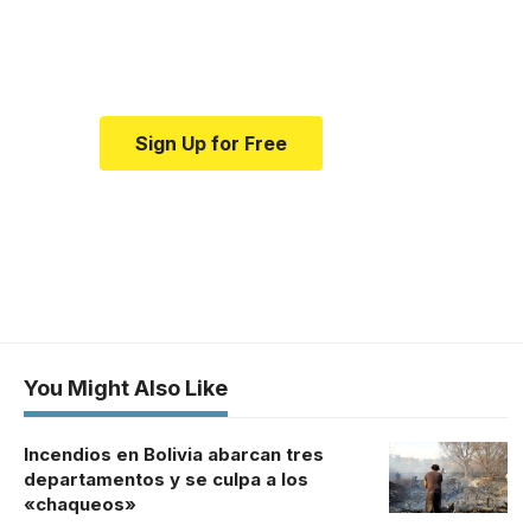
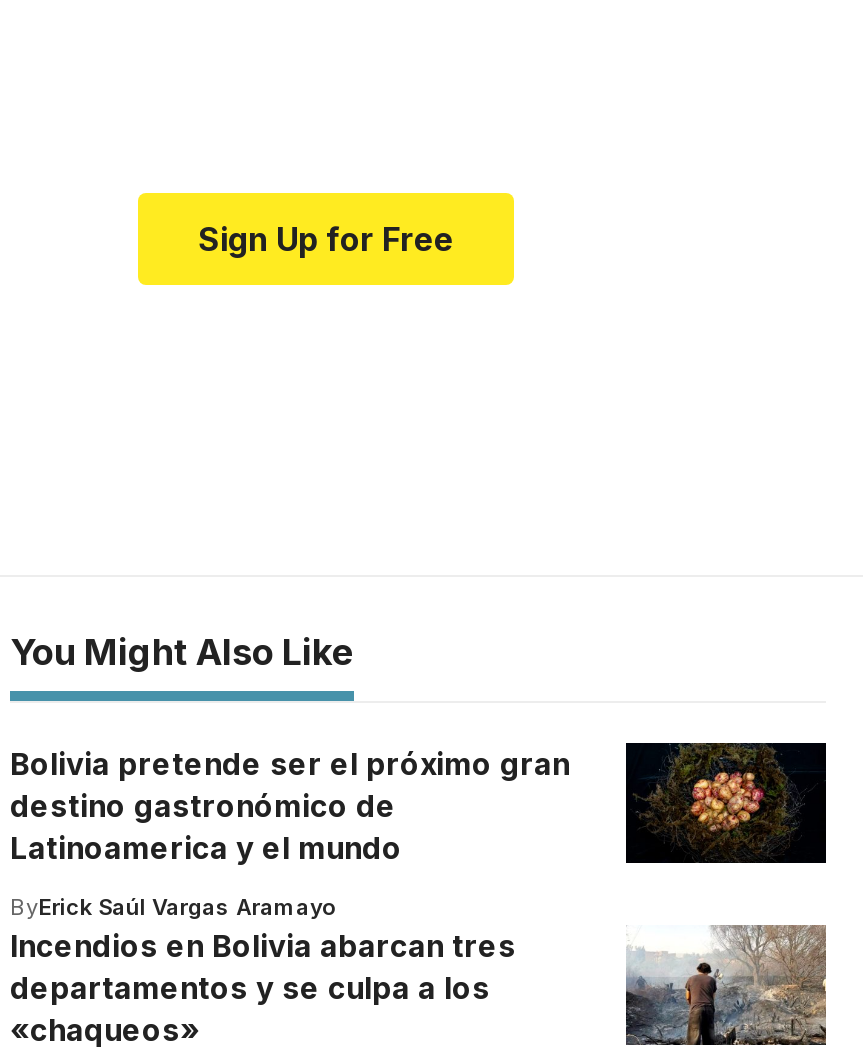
none -> [10,741,828,920] [image] | Bolivia pretende ser el próximo gran | destino gastronómico de | Latinoamerica y el mundo | ByErick Saúl Vargas Aramayo

